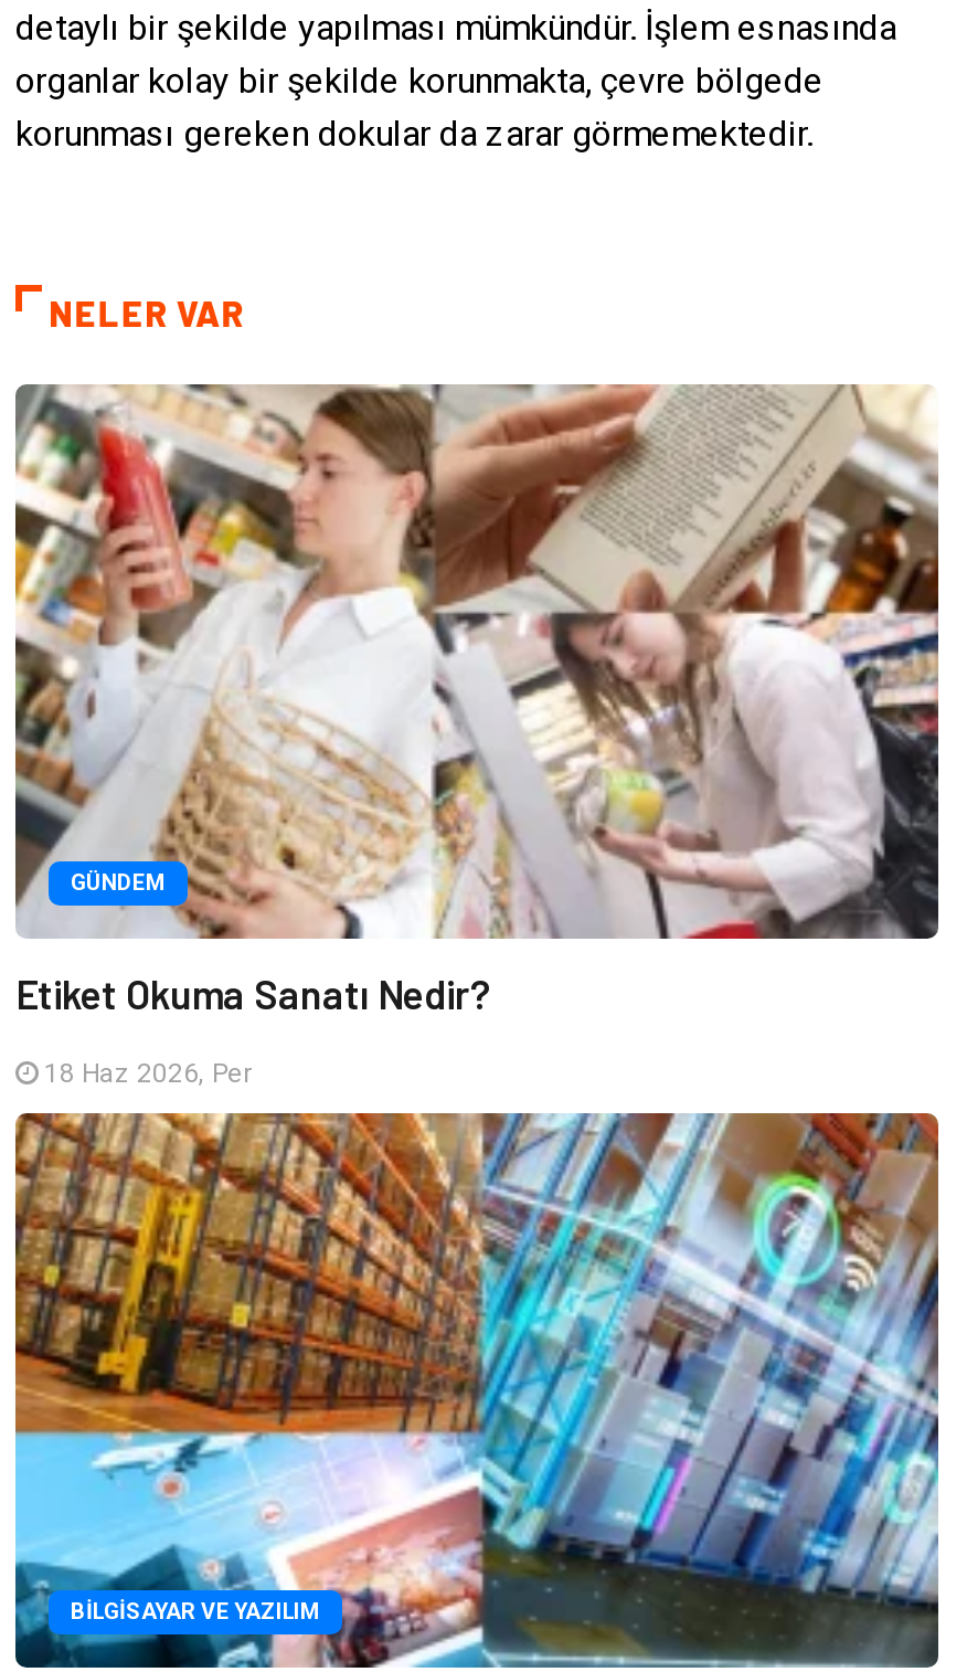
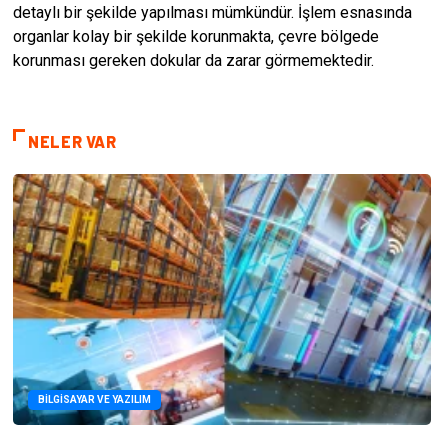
[13,382,941,1089] [image] | GÜNDEM | Etiket Okuma Sanatı Nedir? | 18 Haz 2026, Per -> none

